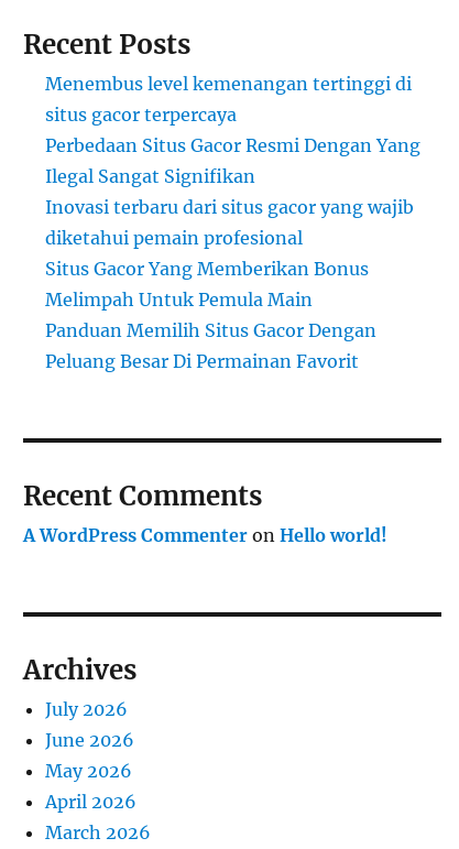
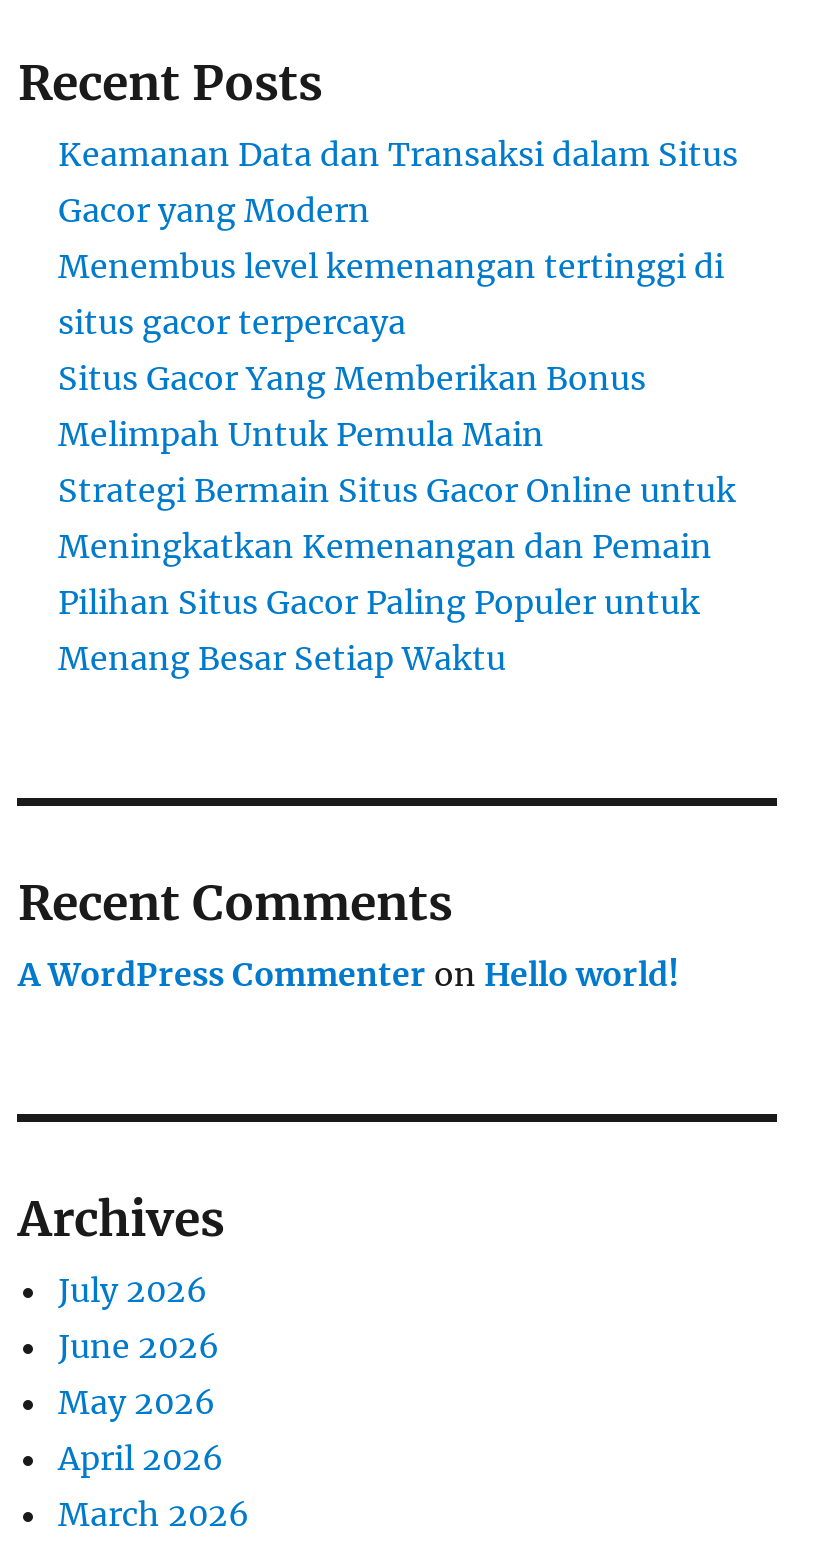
none -> [58,134,738,230] Keamanan Data dan Transaksi dalam Situs | Gacor yang Modern
moved [46,73,412,126] -> [58,246,724,342]: Menembus level kemenangan tertinggi di | situs gacor terpercaya
[46,134,421,249] Perbedaan Situs Gacor Resmi Dengan Yang | Ilegal Sangat Signifikan | Inovasi terbaru dari situs gacor yang wajib | diketahui pemain profesional -> none
moved [46,258,369,311] -> [58,358,646,454]: Situs Gacor Yang Memberikan Bonus | Melimpah Untuk Pemula Main
[46,319,377,372] Panduan Memilih Situs Gacor Dengan | Peluang Besar Di Permainan Favorit -> [58,470,736,678] Strategi Bermain Situs Gacor Online untuk | Meningkatkan Kemenangan dan Pemain | Pilihan Situs Gacor Paling Populer untuk | Menang Besar Setiap Waktu

